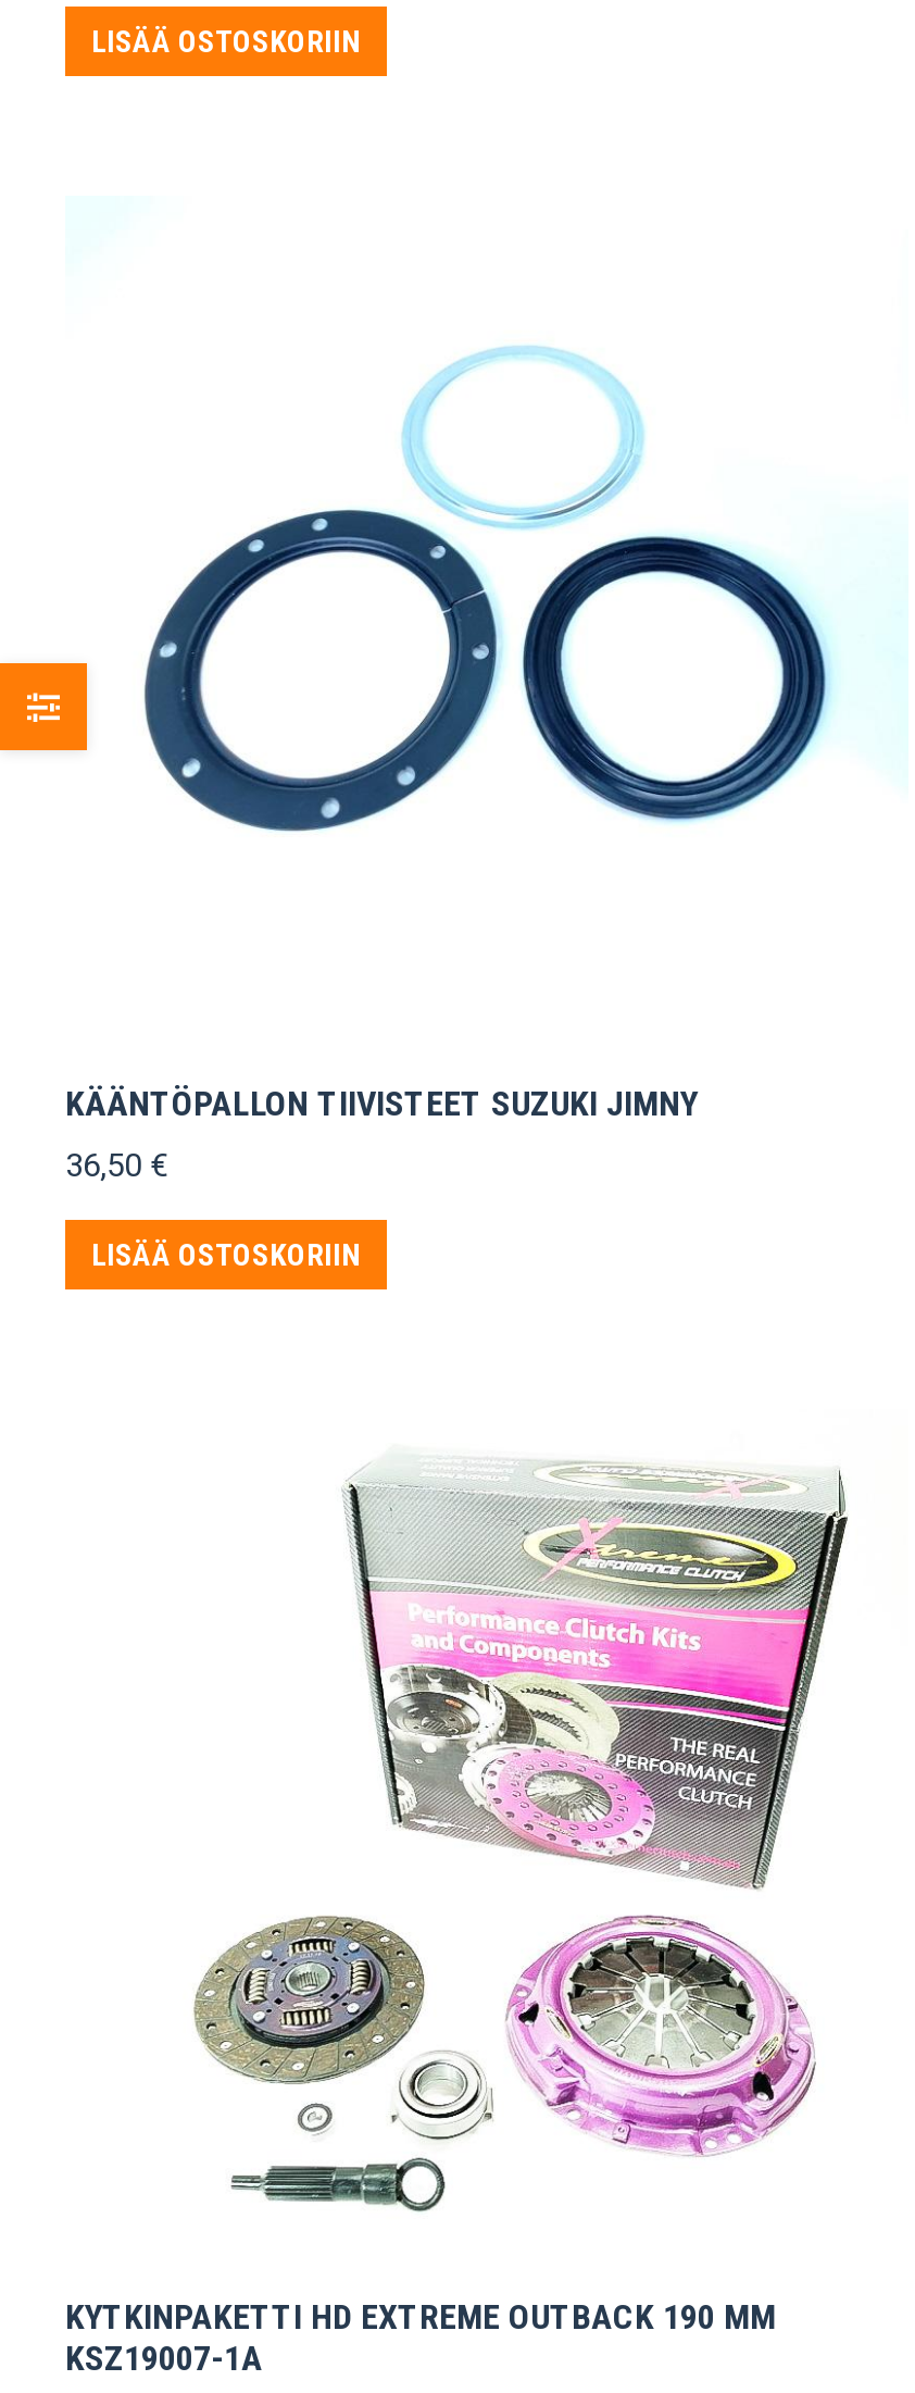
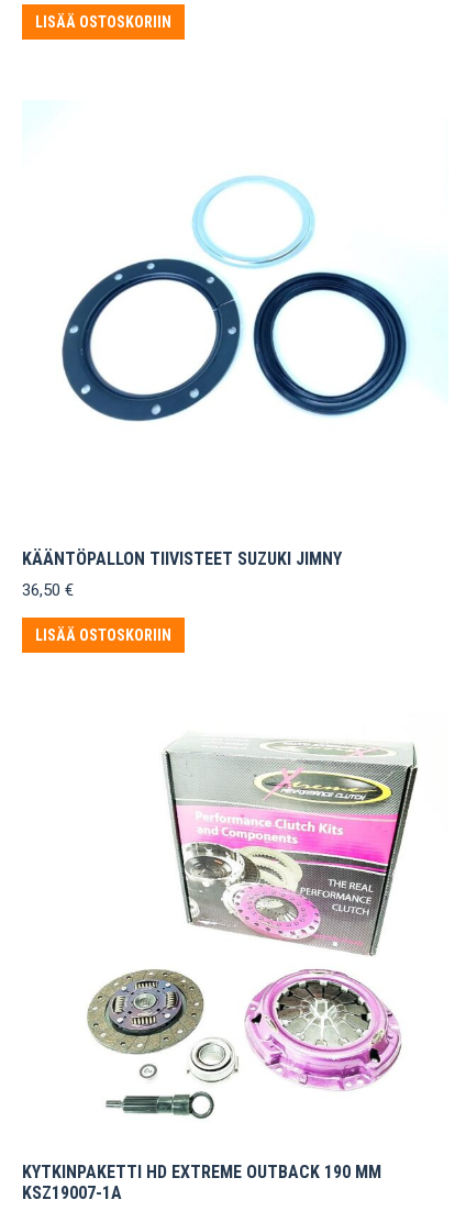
[7,661,89,752] [image] -> none

